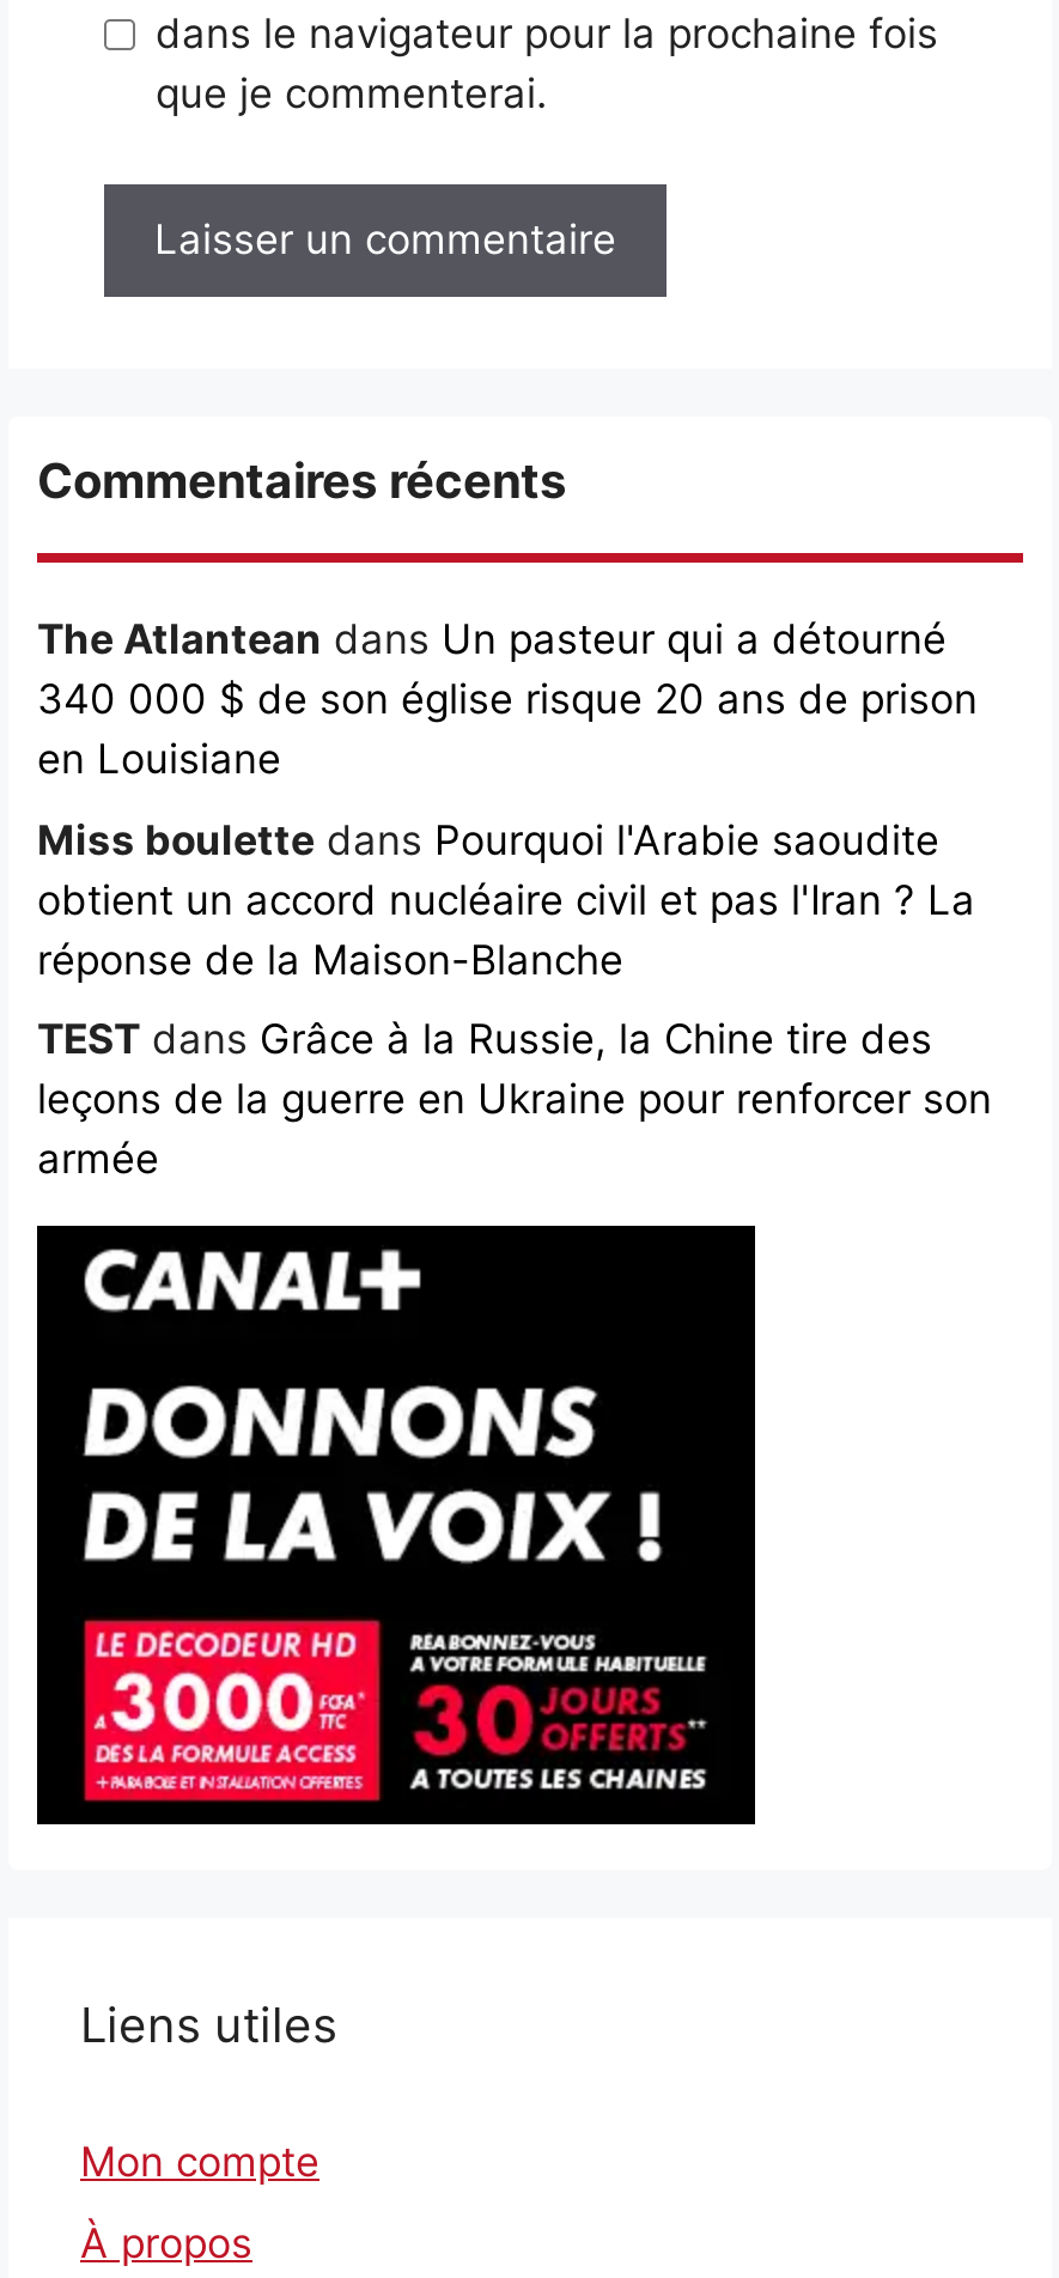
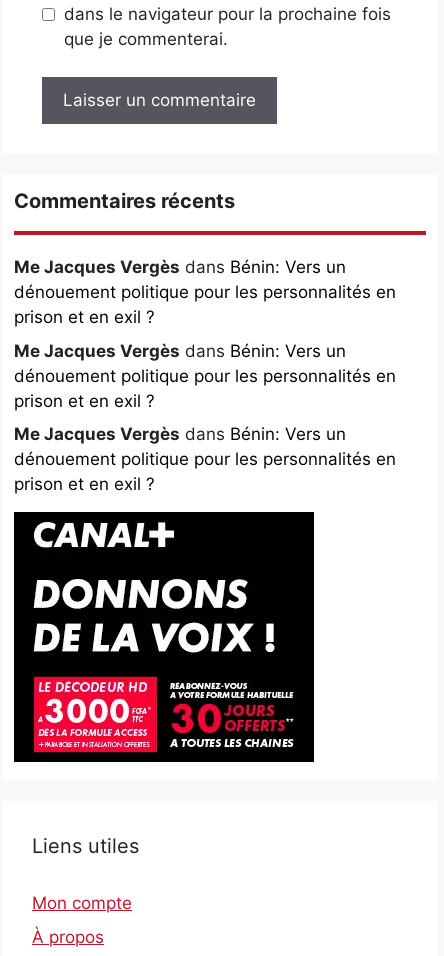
[37,616,978,783] The Atlantean dans Un pasteur qui a détourné | 340 000 $ de son église risque 20 ans de prison | en Louisiane -> [14,257,396,327] Me Jacques Vergès dans Bénin: Vers un | dénouement politique pour les personnalités en | prison et en exil ?
[37,815,975,983] Miss boulette dans Pourquoi l'Arabie saoudite | obtient un accord nucléaire civil et pas l'Iran ? La | réponse de la Maison-Blanche -> [14,341,396,411] Me Jacques Vergès dans Bénin: Vers un | dénouement politique pour les personnalités en | prison et en exil ?
[37,1015,992,1183] TEST dans Grâce à la Russie, la Chine tire des | leçons de la guerre en Ukraine pour renforcer son | armée -> [14,424,396,494] Me Jacques Vergès dans Bénin: Vers un | dénouement politique pour les personnalités en | prison et en exil ?

